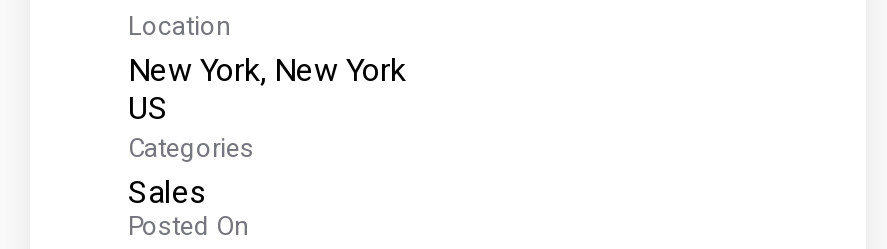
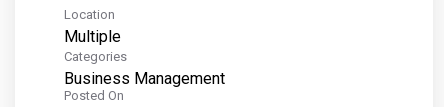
[128,50,406,88] New York, New York -> [64,27,121,46] Multiple
[128,172,208,210] Sales -> [64,69,225,88] Business Management

